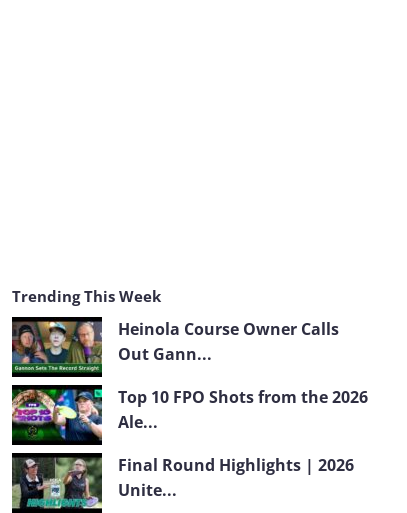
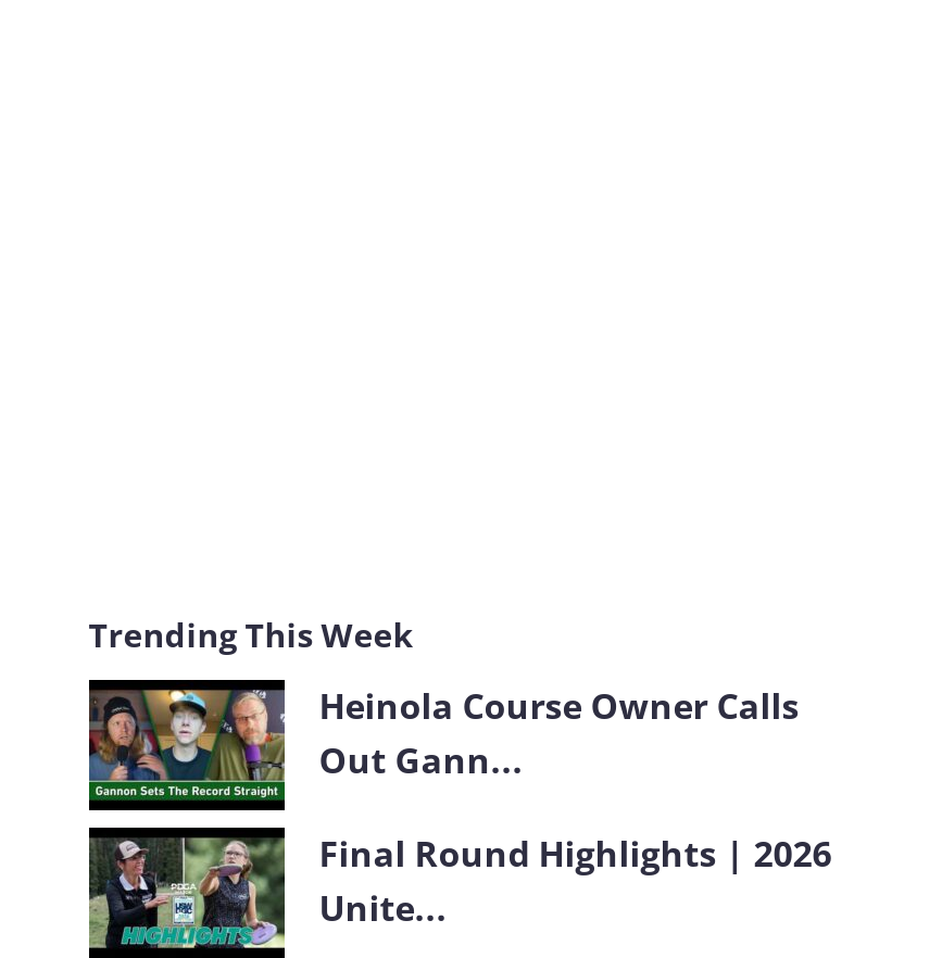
[11,386,368,440] [image] | Top 10 FPO Shots from the 2026 | Ale... -> none

